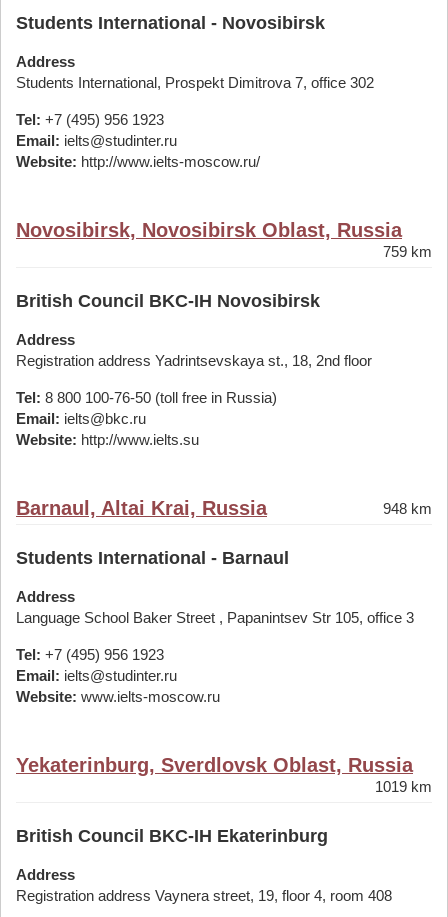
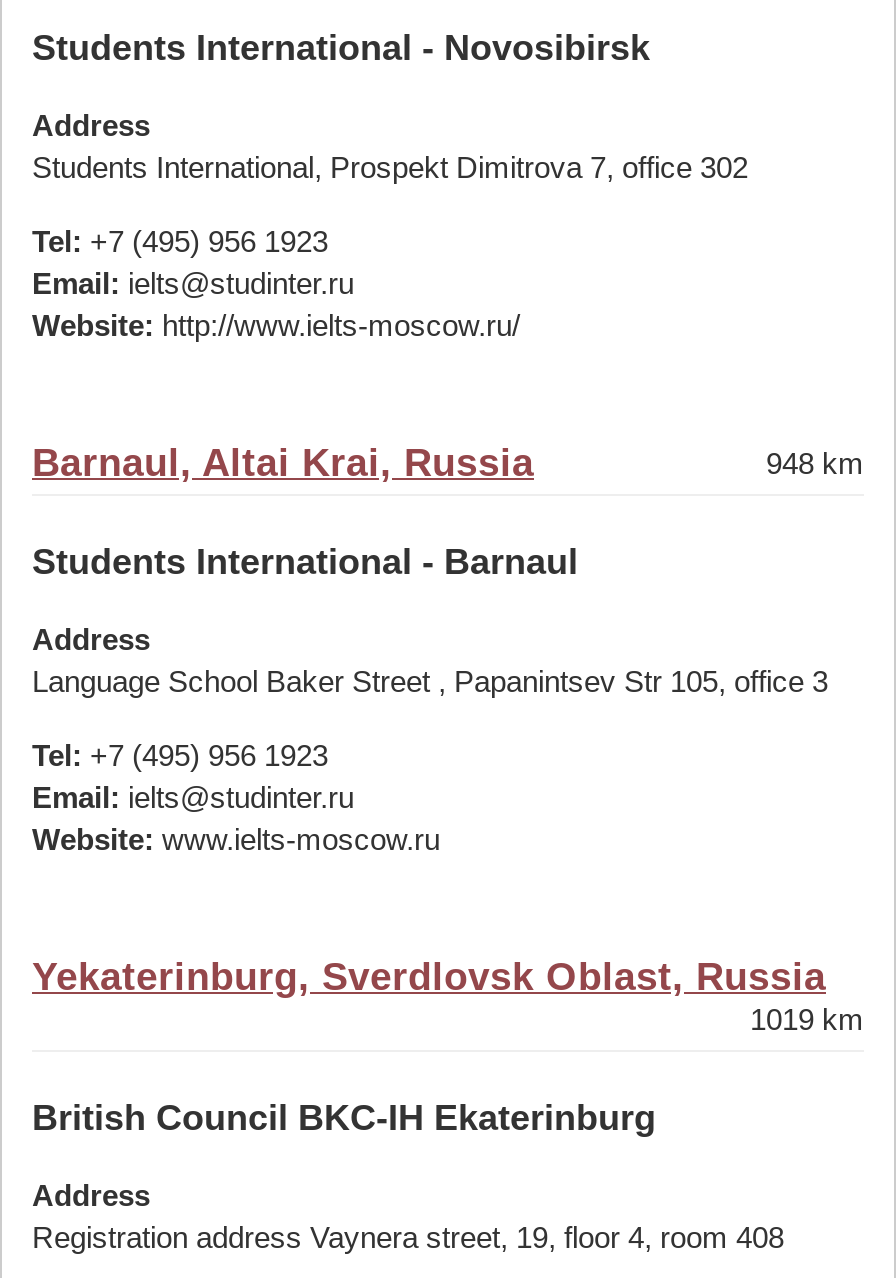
[16,219,432,448] Novosibirsk, Novosibirsk Oblast, Russia | 759 km | British Council BKC-IH Novosibirsk | Address | Registration address Yadrintsevskaya st., 18, 2nd floor | Tel: 8 800 100-76-50 (toll free in Russia) | Email: ielts@bkc.ru | Website: http://www.ielts.su -> none

